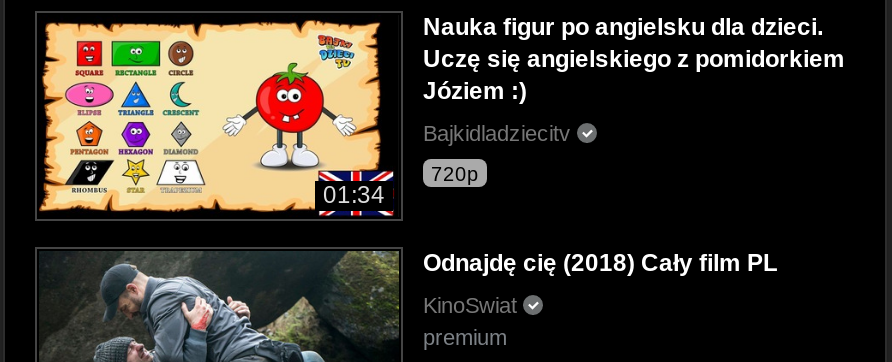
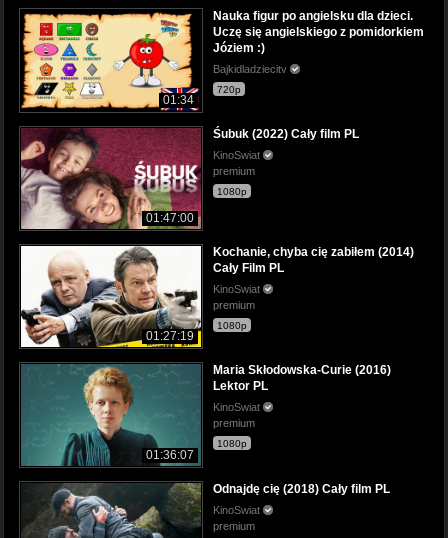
none -> [20,128,202,231] [image] | 01:47:00
none -> [20,244,202,349] [image] | 01:27:19
none -> [21,364,201,467] [image] | 01:36:07
none -> [213,127,359,197] Śubuk (2022) Cały film PL | KinoSwiat | premium | 1080p
none -> [213,245,414,331] Kochanie, chyba cię zabiłem (2014) | Cały Film PL | KinoSwiat | premium | 1080p
none -> [213,363,391,449] Maria Skłodowska-Curie (2016) | Lektor PL | KinoSwiat | premium | 1080p

